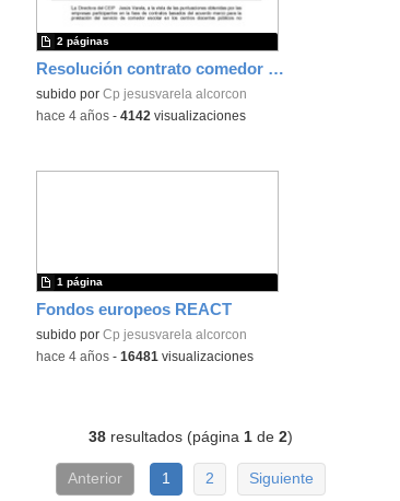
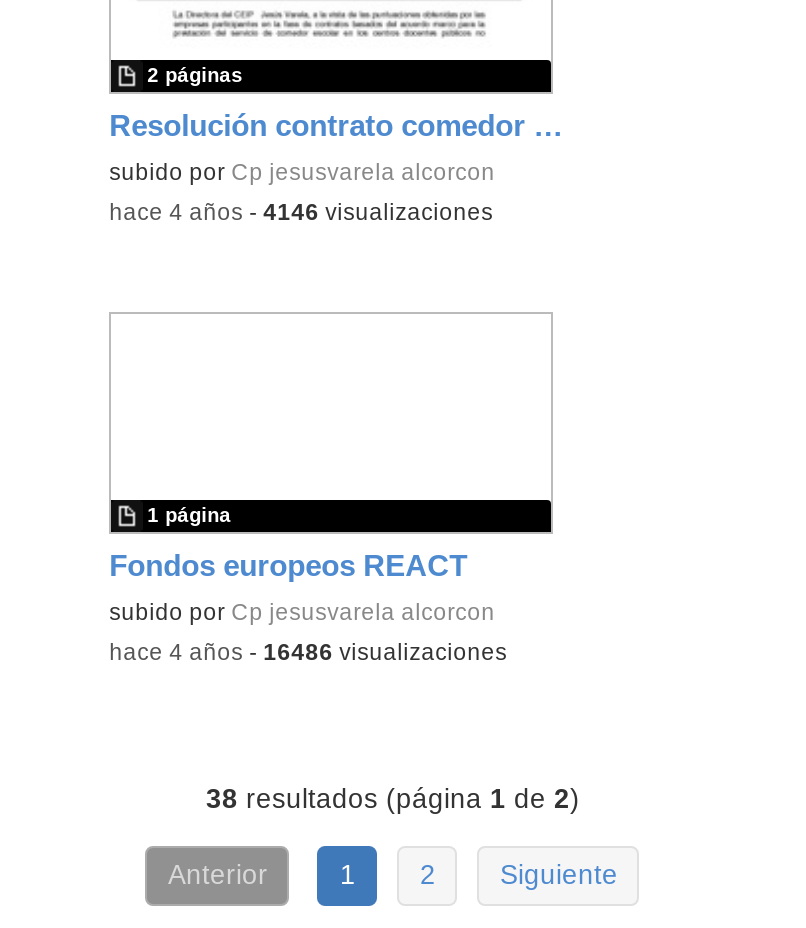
[36,109,246,123] hace 4 años - 4142 visualizaciones -> [109,200,493,224] hace 4 años - 4146 visualizaciones
[36,350,254,363] hace 4 años - 16481 visualizaciones -> [109,640,507,664] hace 4 años - 16486 visualizaciones

